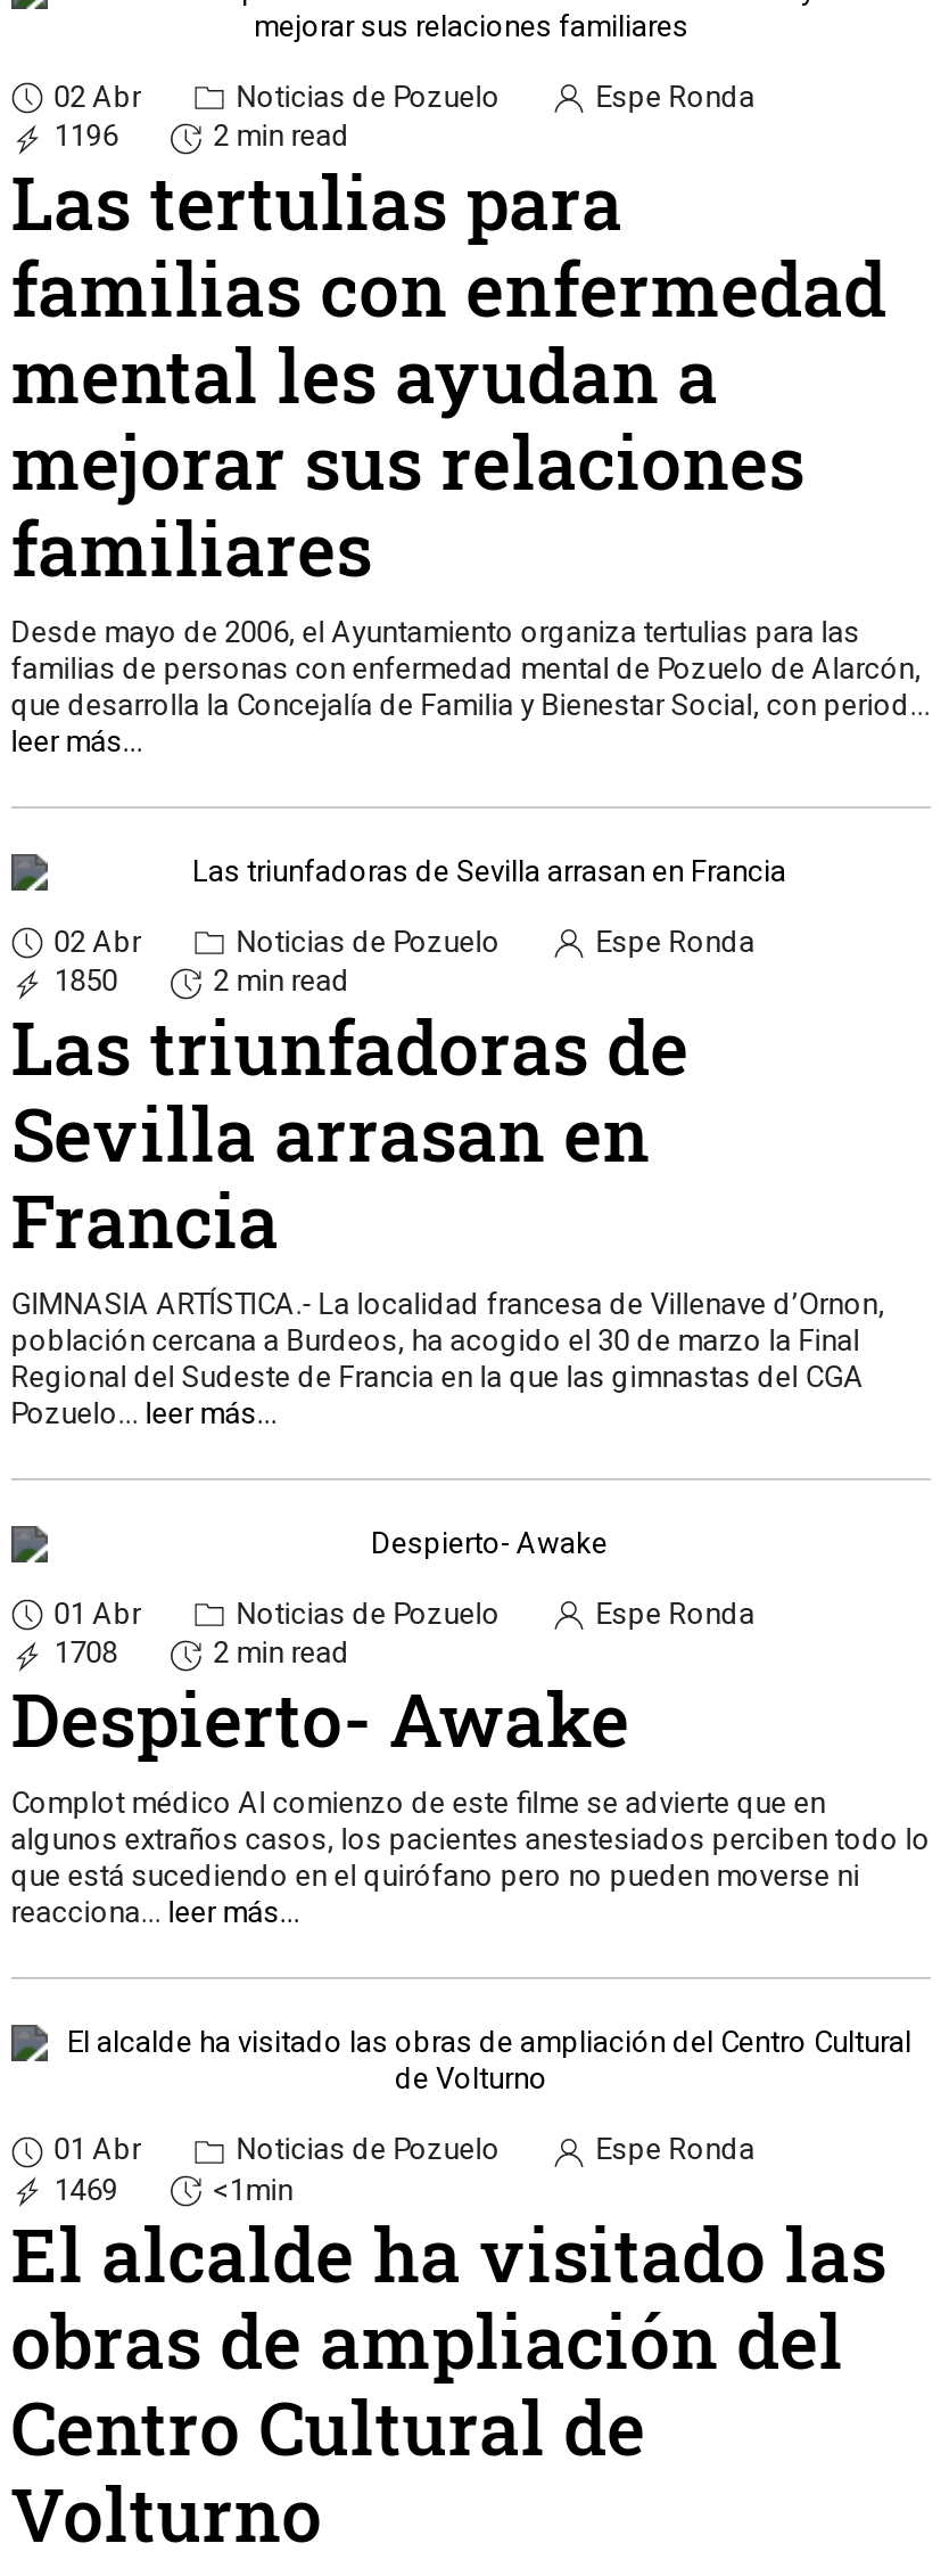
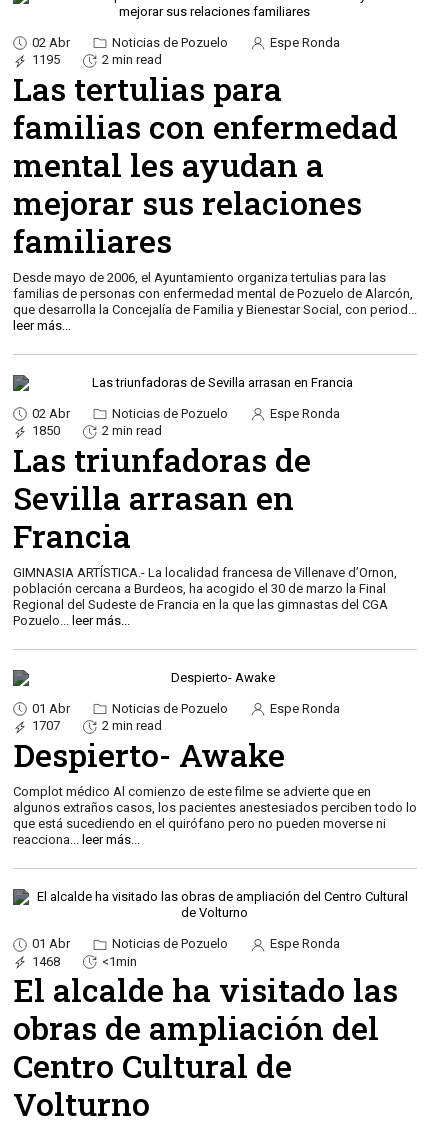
[47,119,118,153] 1196 -> [29,52,60,67] 1195
[47,1636,118,1670] 1708 -> [29,718,60,733] 1707
[47,2172,118,2206] 1469 -> [29,954,60,969] 1468

